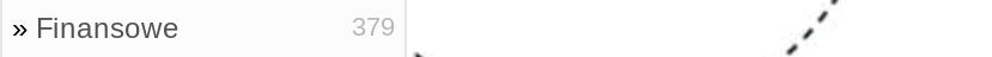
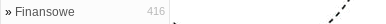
[352,12,395,40] 379 -> [147,5,165,17] 416

